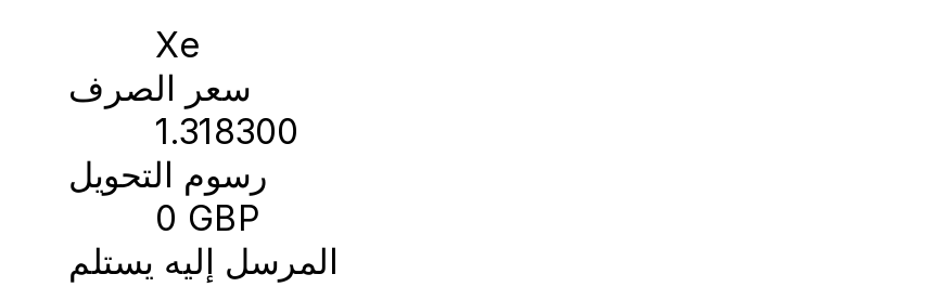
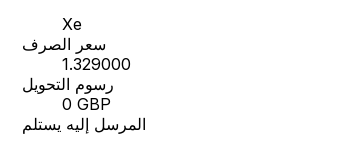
[155,110,298,153] 1.318300 -> [62,54,131,74] 1.329000

